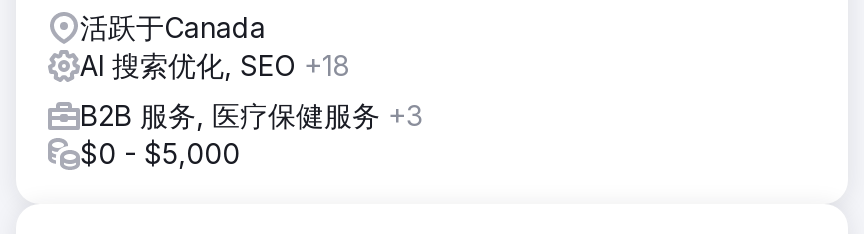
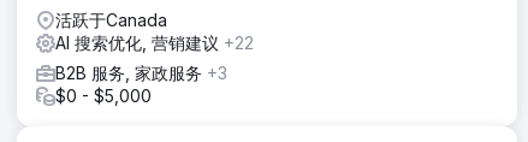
[80,47,350,81] AI 搜索优化, SEO +18 -> [55,32,254,52] AI 搜索优化, 营销建议+22
[80,97,422,131] B2B 服务, 医疗保健服务+3 -> [55,62,227,83] B2B 服务, 家政服务+3

